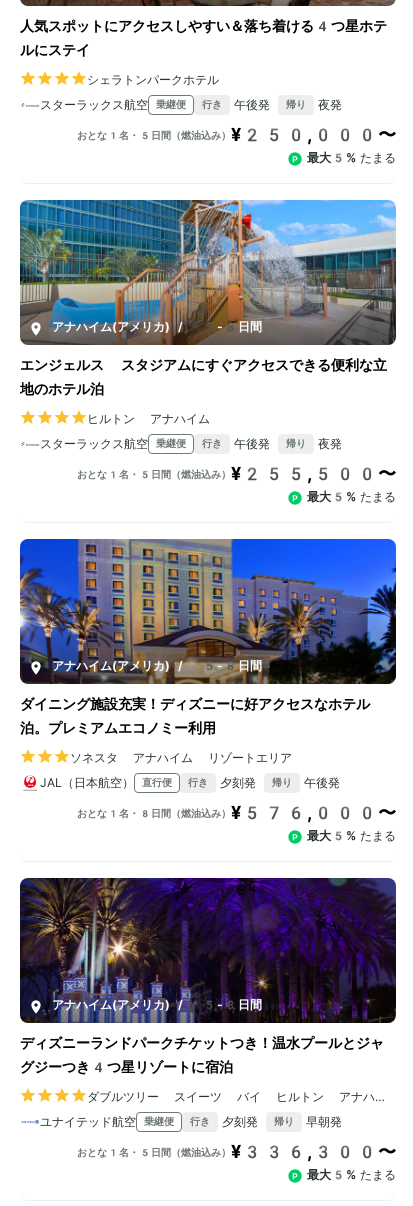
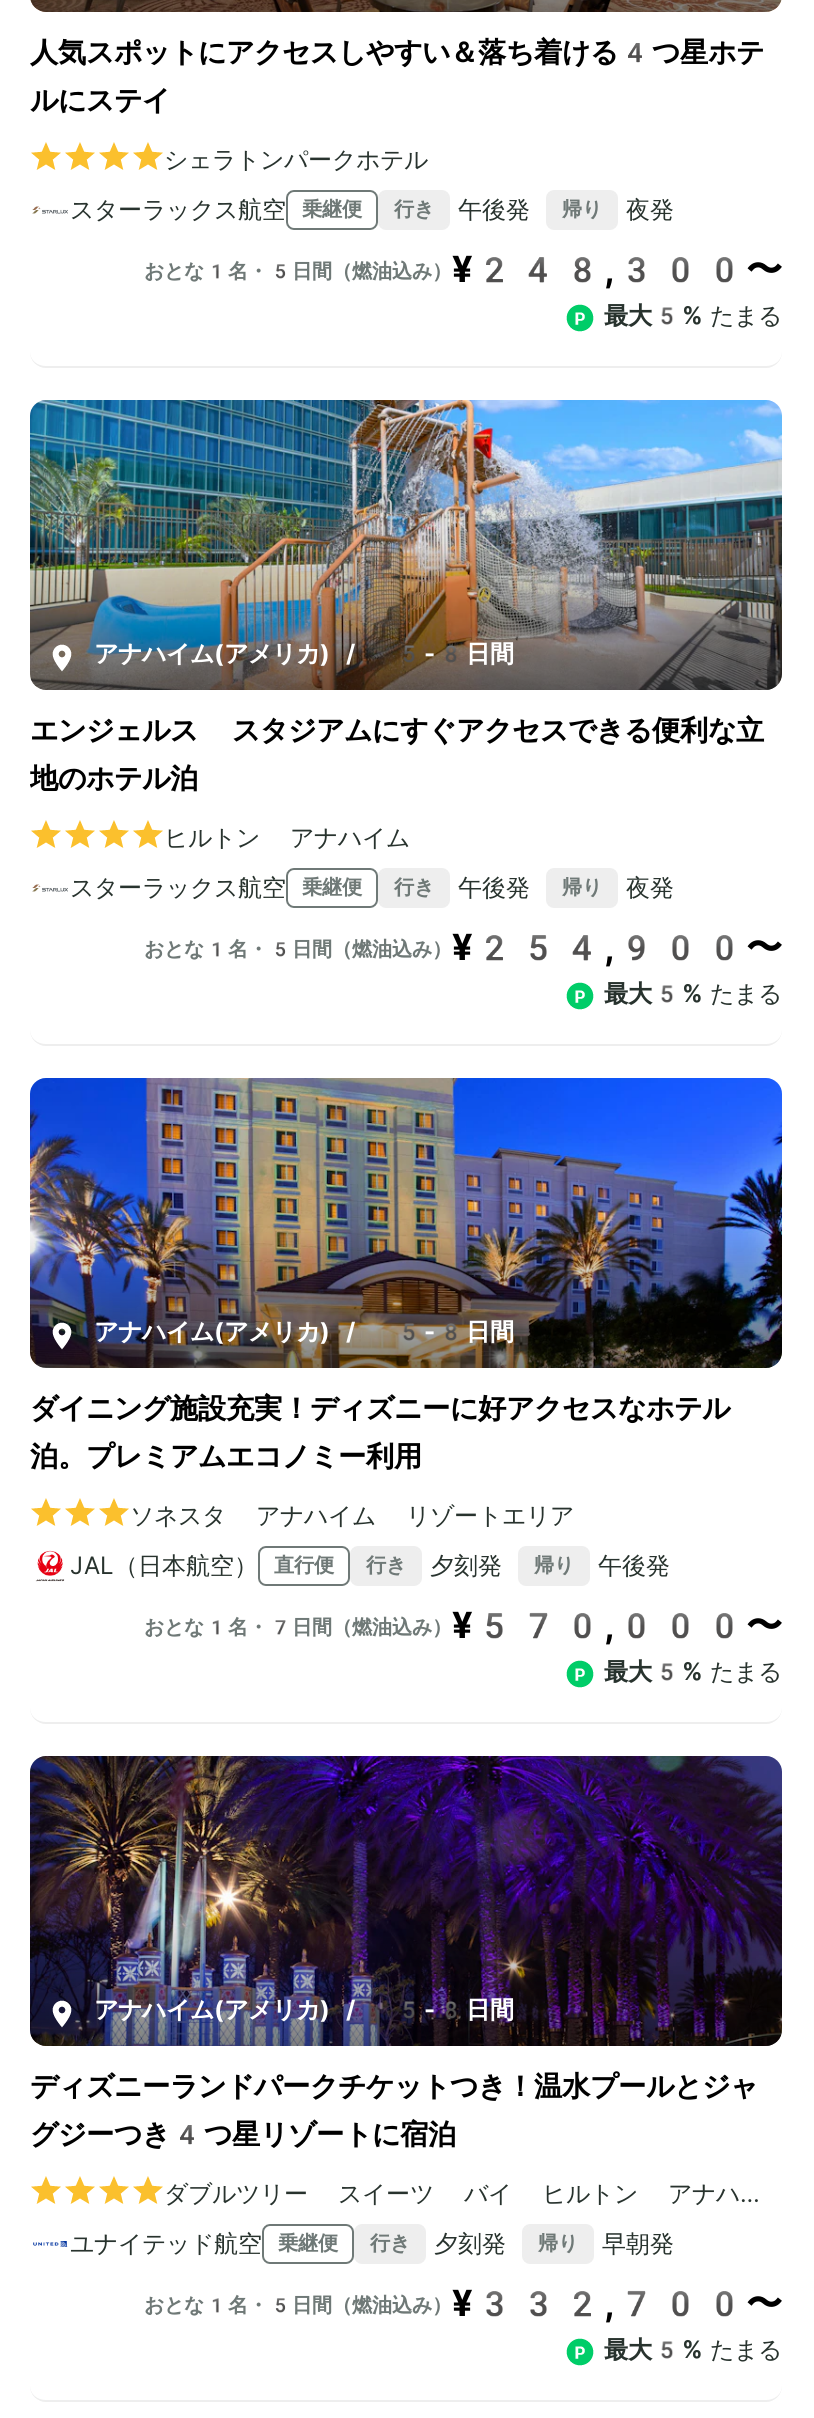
[77,124,396,145] おとな1名・5日間（燃油込み）¥250,000〜 -> [144,248,782,290] おとな1名・5日間（燃油込み）¥248,300〜
[77,463,396,484] おとな1名・5日間（燃油込み）¥255,500〜 -> [144,926,782,968] おとな1名・5日間（燃油込み）¥254,900〜
[77,802,396,823] おとな1名・8日間（燃油込み）¥576,000〜 -> [144,1604,782,1646] おとな1名・7日間（燃油込み）¥570,000〜
[77,1141,396,1162] おとな1名・5日間（燃油込み）¥336,300〜 -> [144,2282,782,2324] おとな1名・5日間（燃油込み）¥332,700〜

